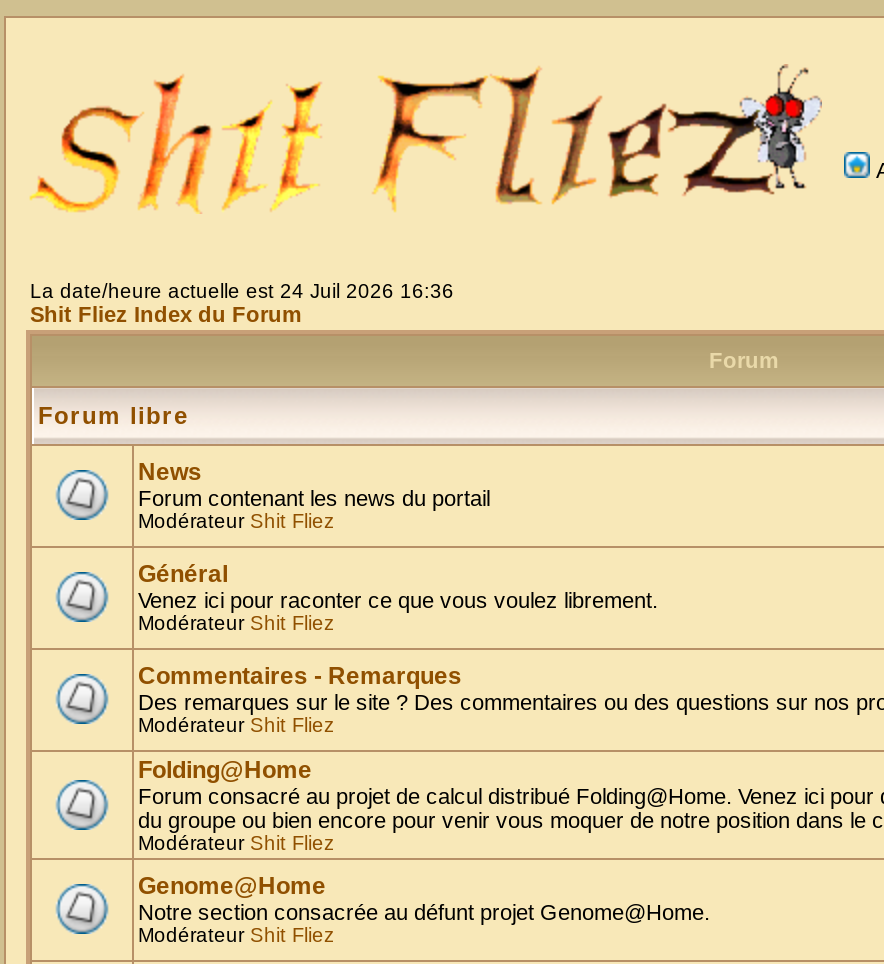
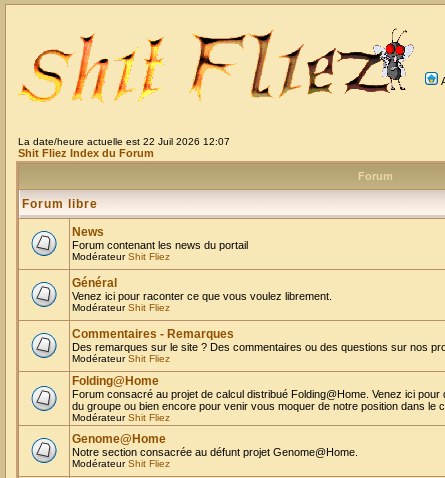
[30,280,454,302] La date/heure actuelle est 24 Juil 2026 16:36 -> [18,136,230,147] La date/heure actuelle est 22 Juil 2026 12:07

